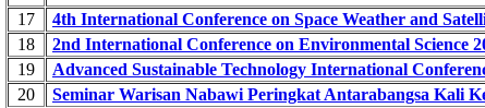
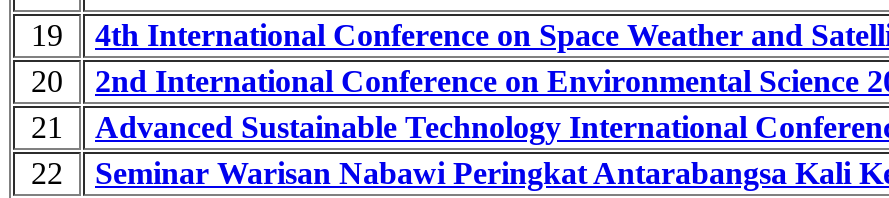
[17,10,35,28] 17 -> [31,18,63,52] 19
[17,35,35,53] 18 -> [31,64,63,98] 20
[17,60,35,79] 19 -> [31,110,63,144] 21
[17,85,35,104] 20 -> [31,156,63,190] 22

